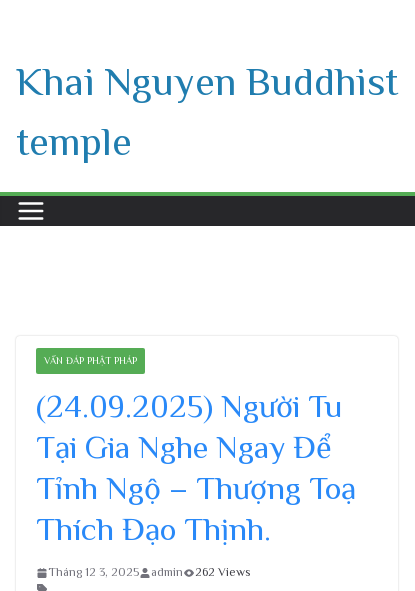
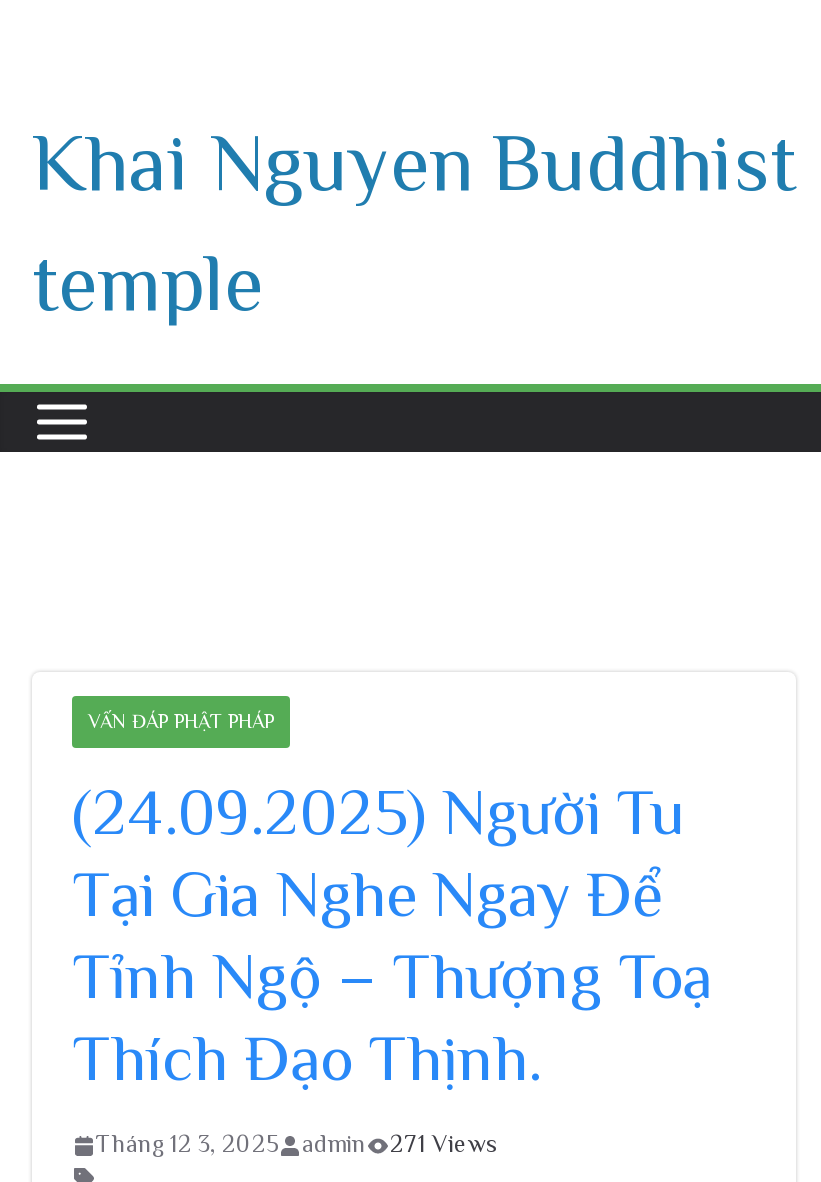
[48,565,250,579] Tháng 12 3, 2025 admin 262 Views -> [96,1130,496,1158] Tháng 12 3, 2025 admin 271 Views

